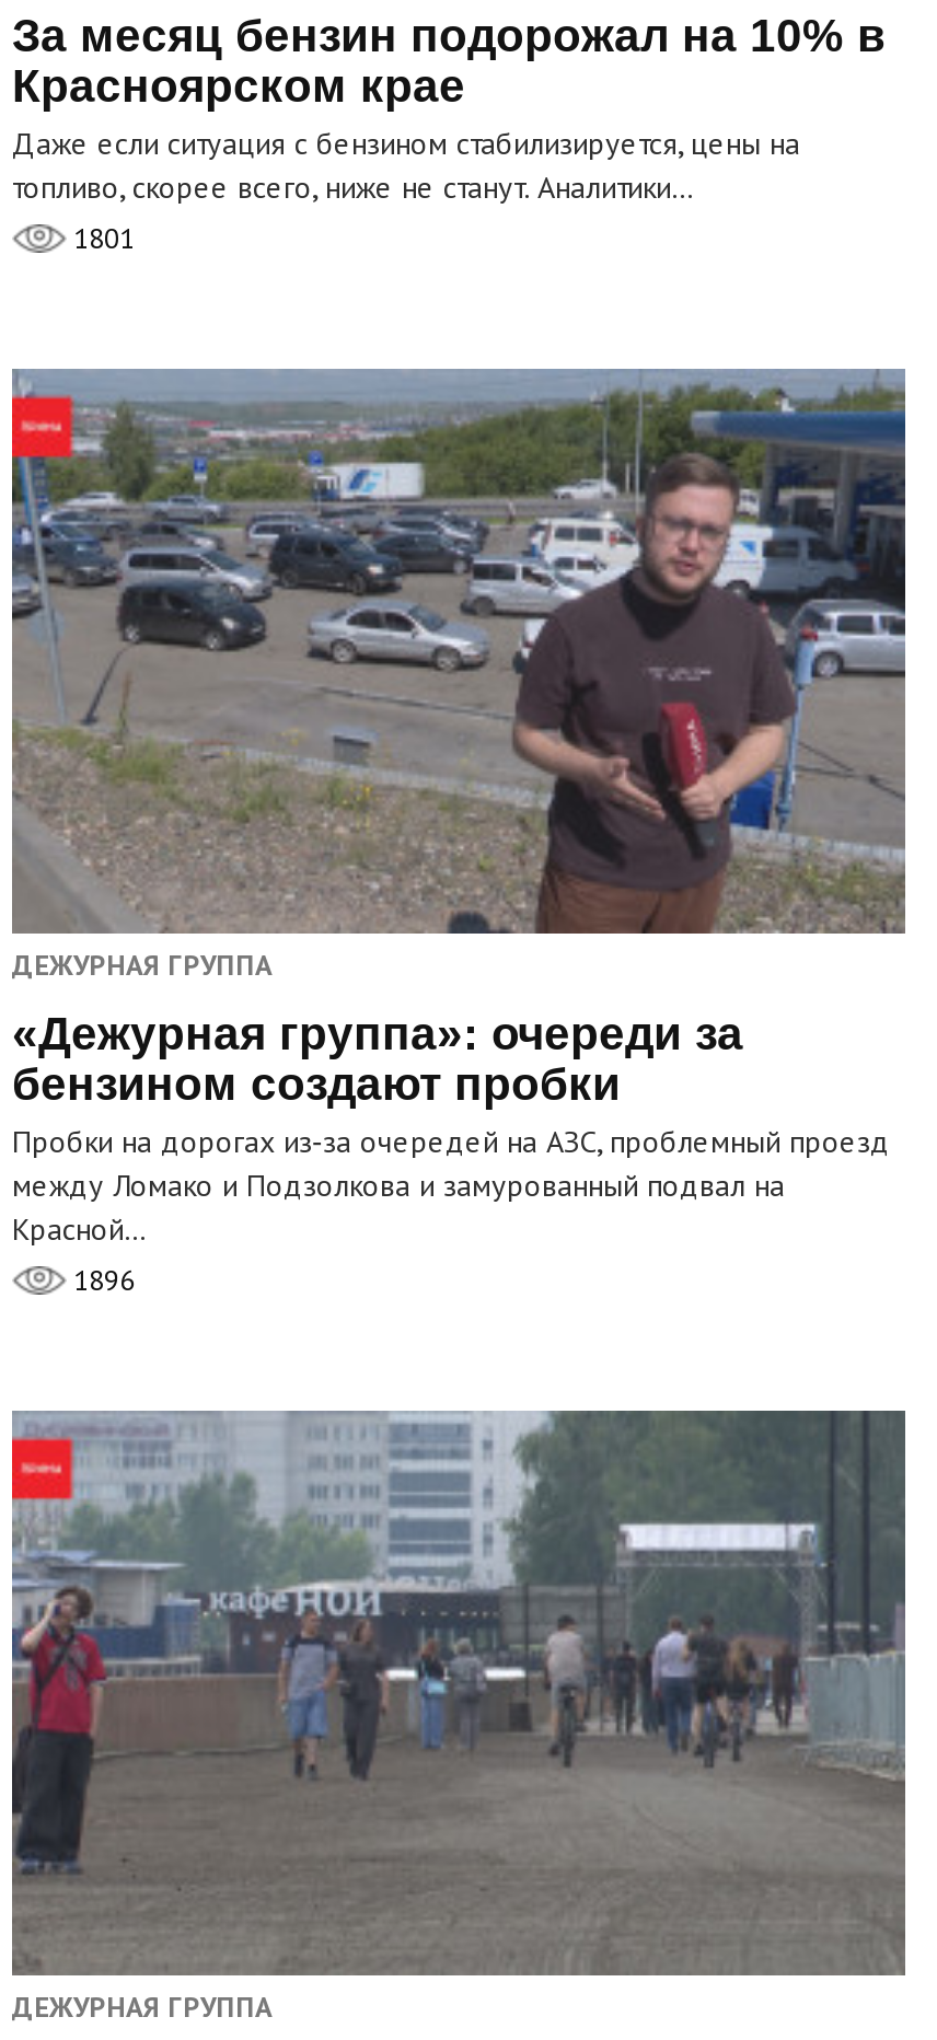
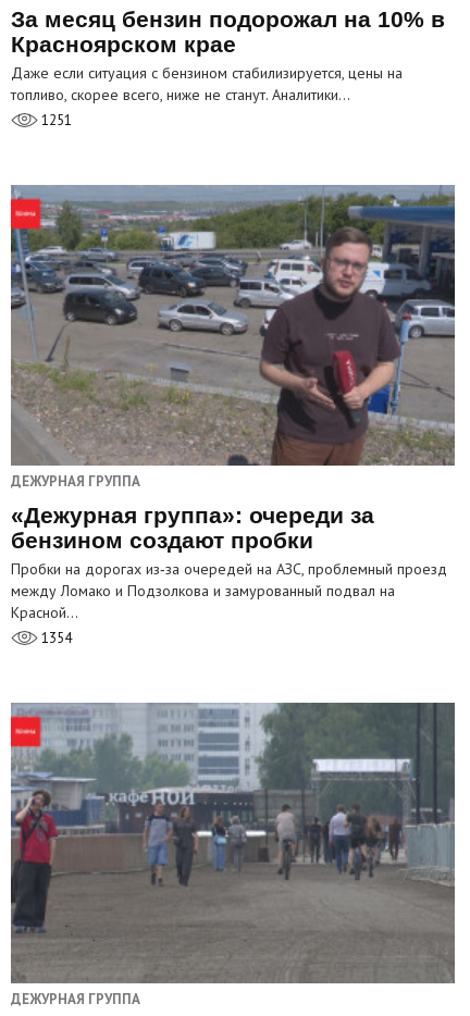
[67,219,135,257] 1801 -> [38,111,72,129] 1251
[67,1261,135,1299] 1896 -> [38,629,72,647] 1354

